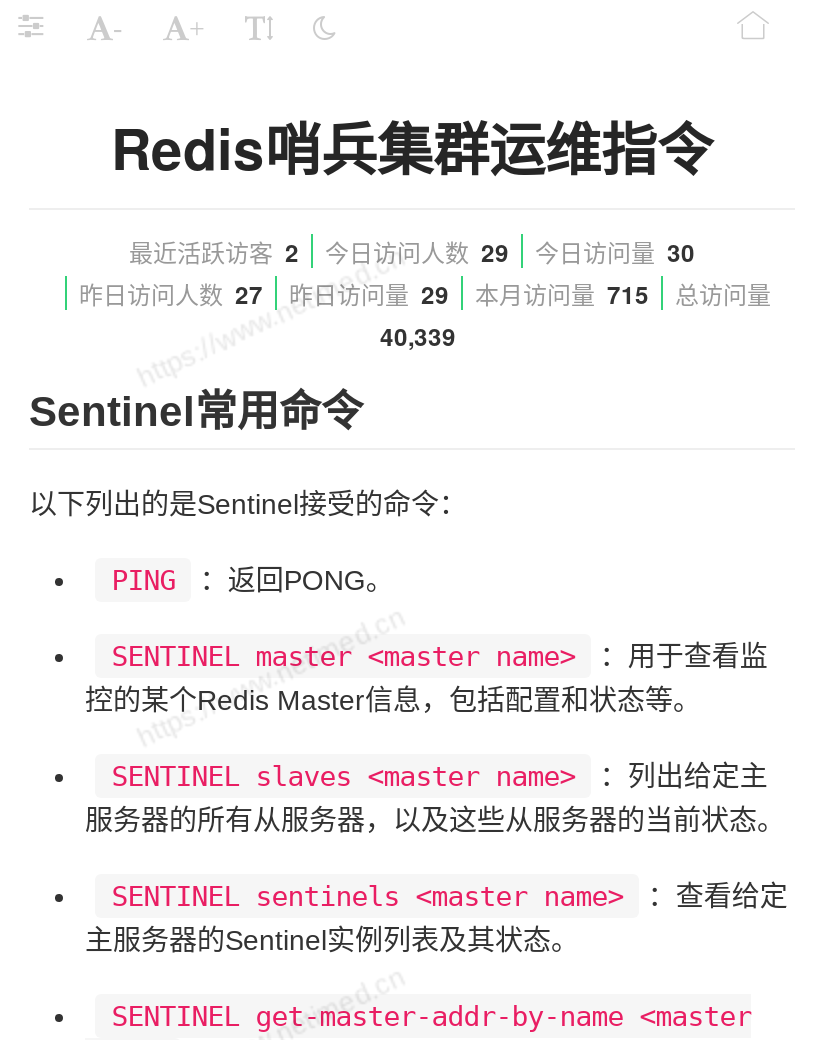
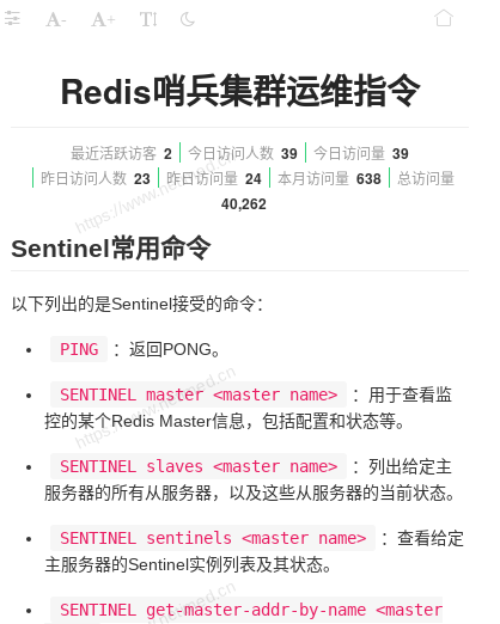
[325,234,509,270] 今日访问人数 29 -> [188,142,298,164] 今日访问人数 39
[535,234,695,270] 今日访问量 30 -> [313,142,409,164] 今日访问量 39
[79,276,263,312] 昨日访问人数 27 -> [41,167,151,189] 昨日访问人数 23
[289,276,449,312] 昨日访问量 29 -> [166,167,262,189] 昨日访问量 24
[475,276,649,312] 本月访问量 715 -> [278,167,382,189] 本月访问量 638
[380,318,456,354] 40,339 -> [221,192,266,214] 40,262

